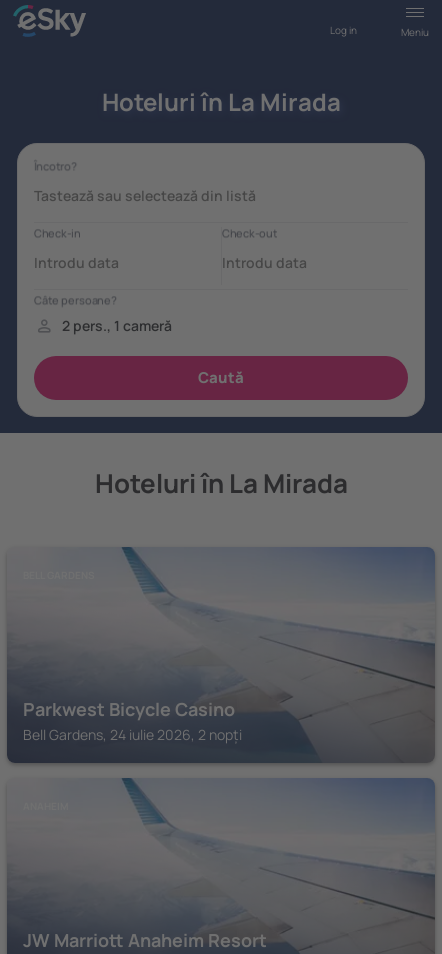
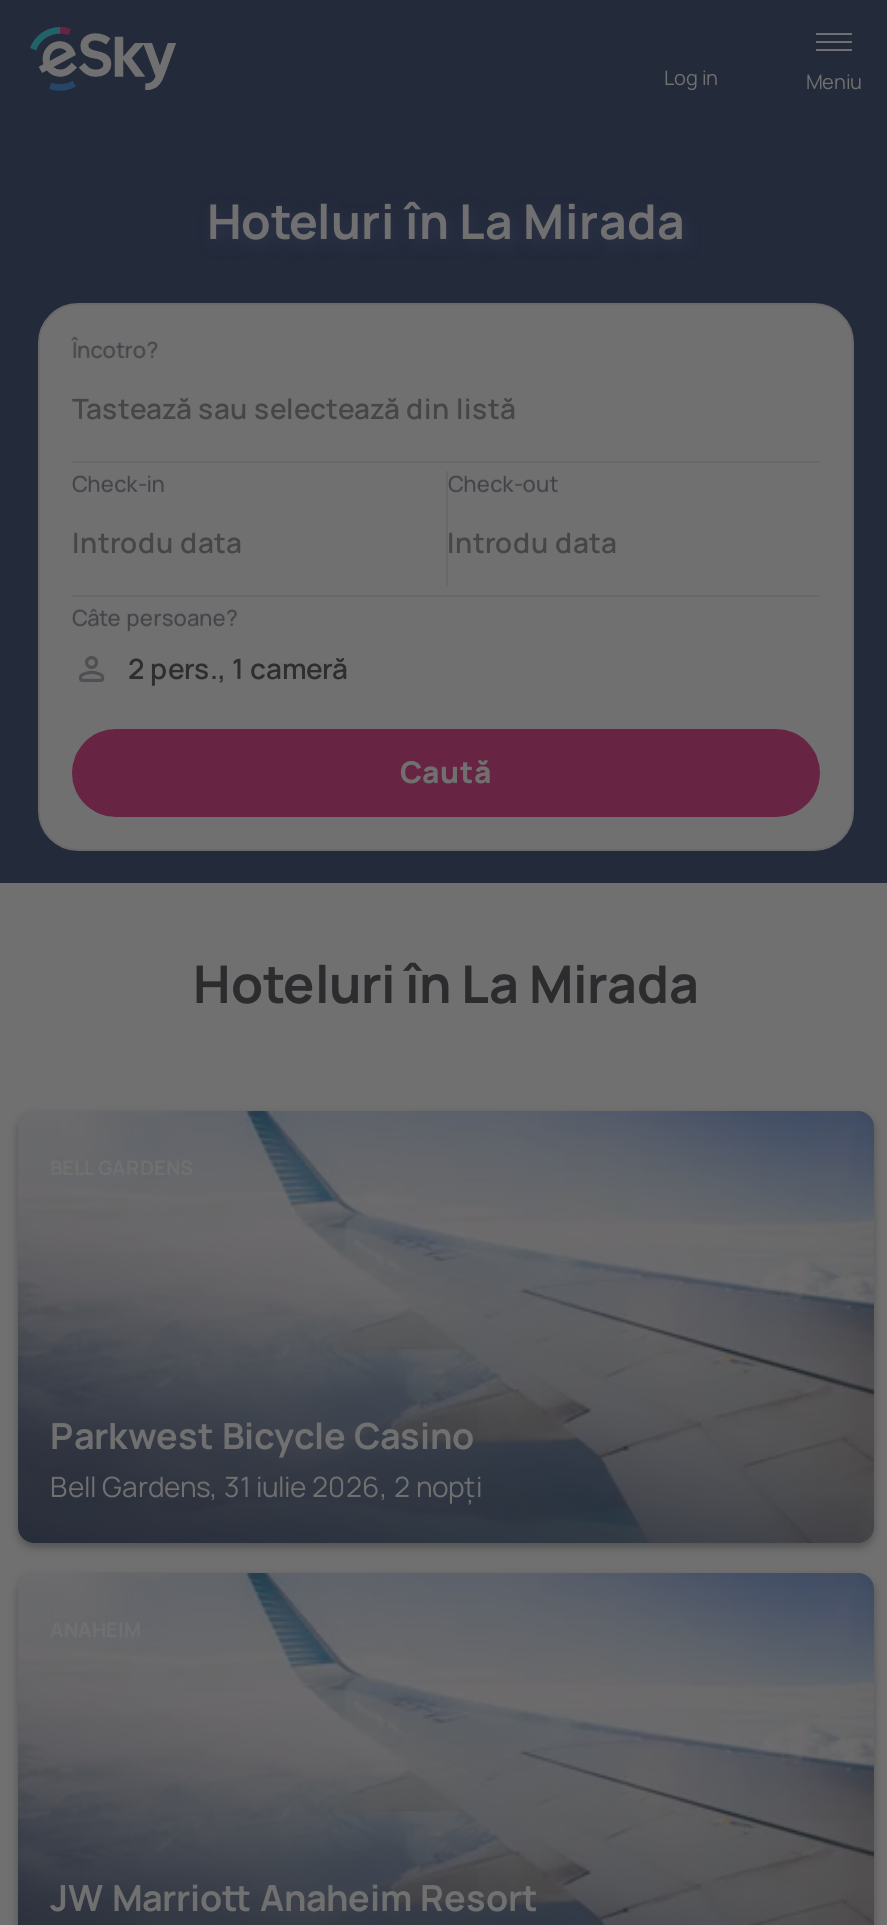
[23,725,242,744] Bell Gardens, 24 iulie 2026, 2 nopți -> [50,1467,482,1505] Bell Gardens, 31 iulie 2026, 2 nopți

